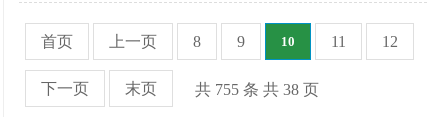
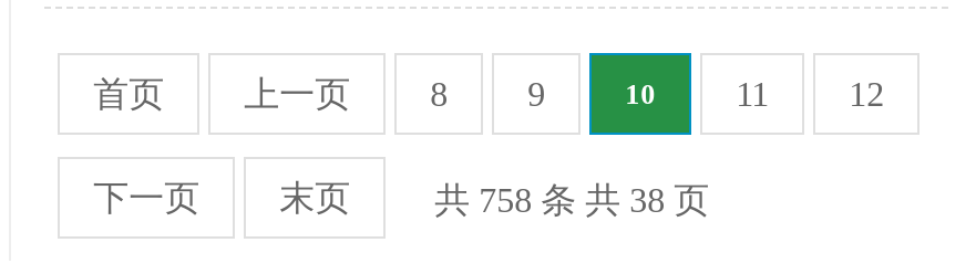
[195,81,319,98] 共 755 条 共 38 页 -> [434,181,709,219] 共 758 条 共 38 页

